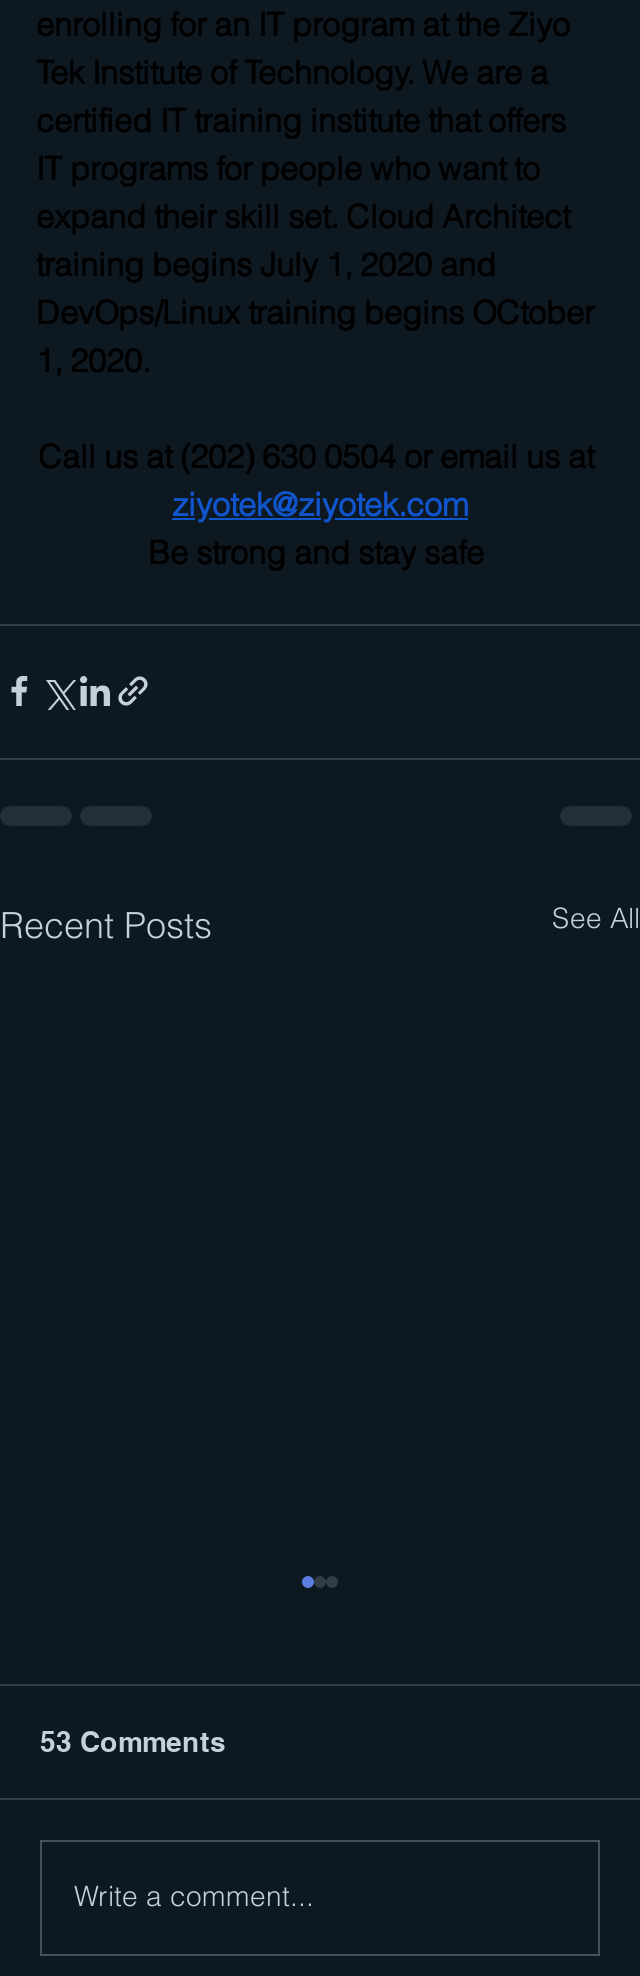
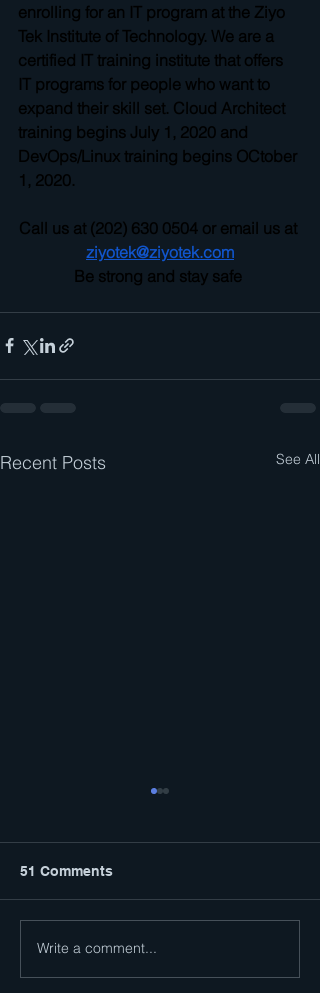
[40,1726,226,1758] 53 Comments -> [20,863,113,879] 51 Comments

